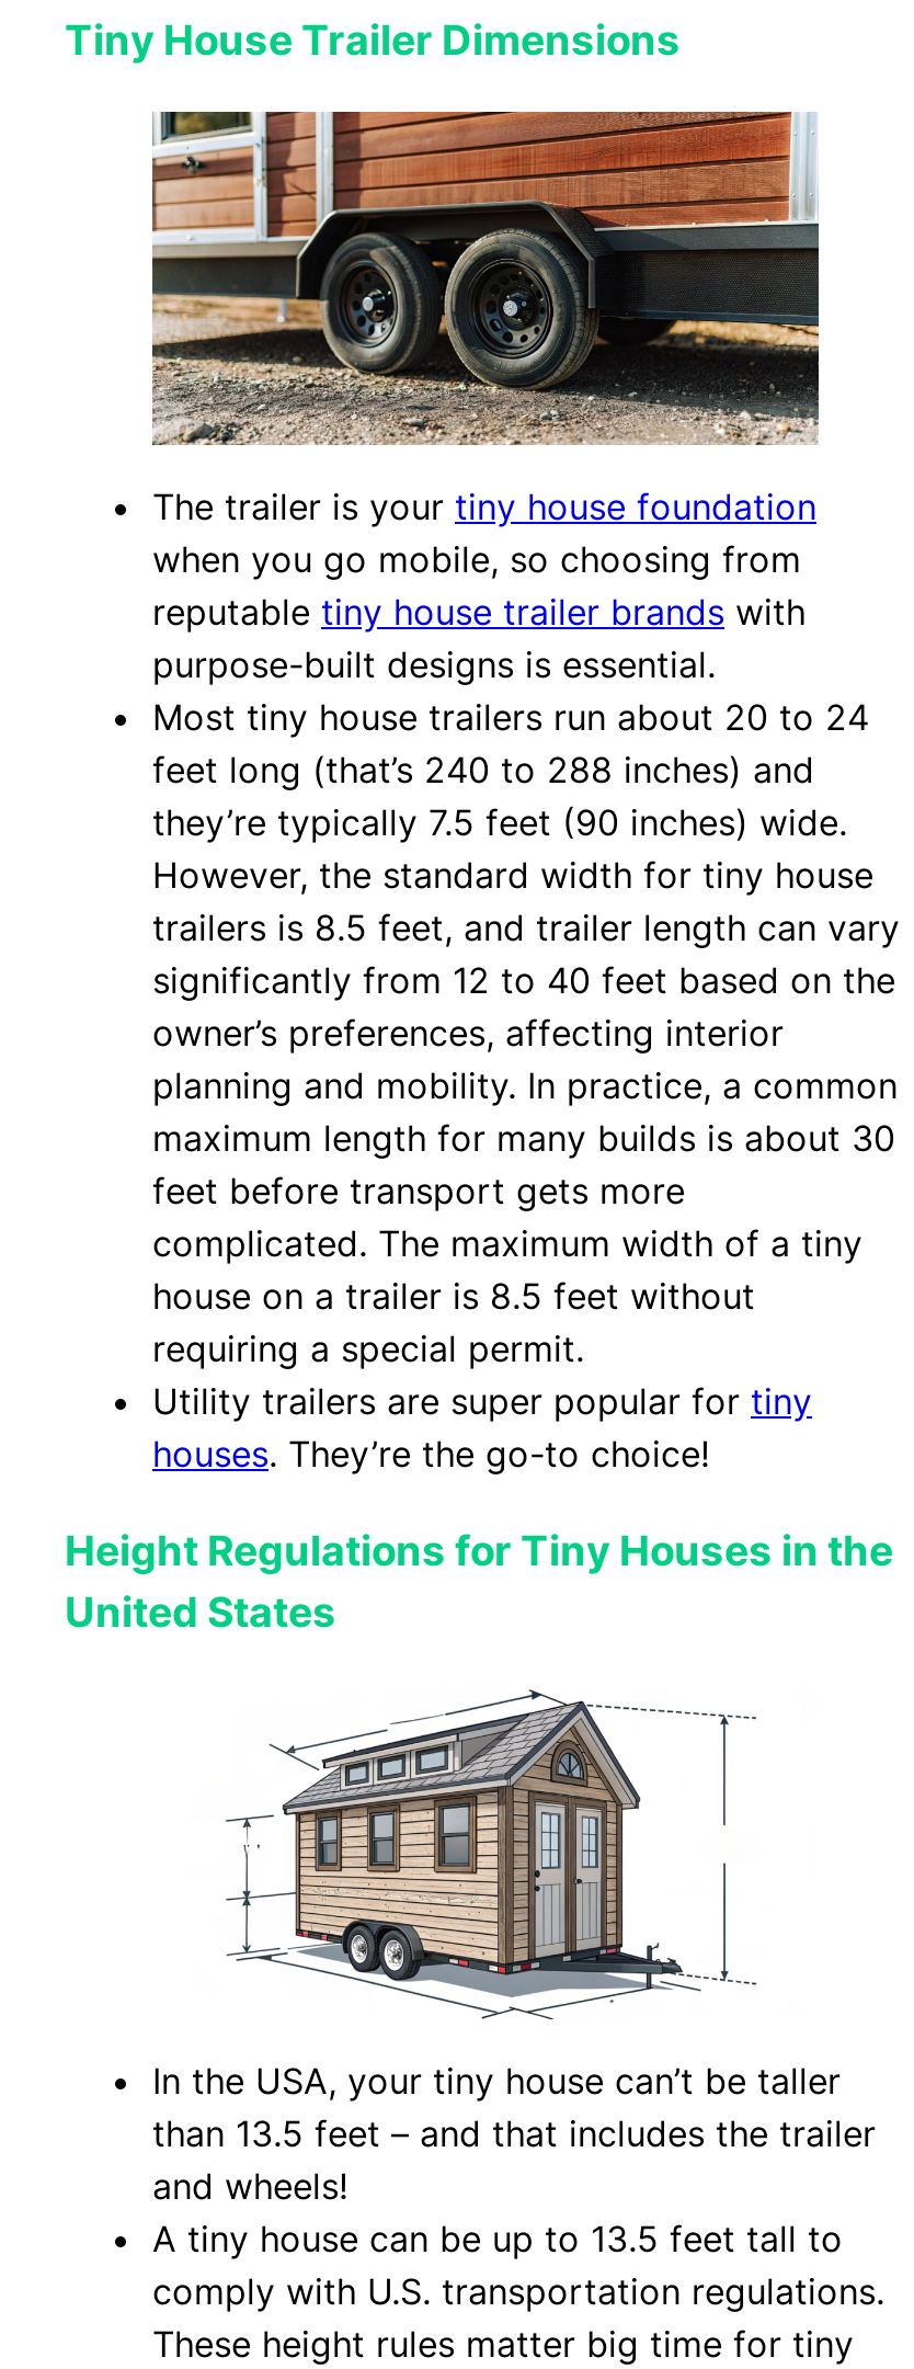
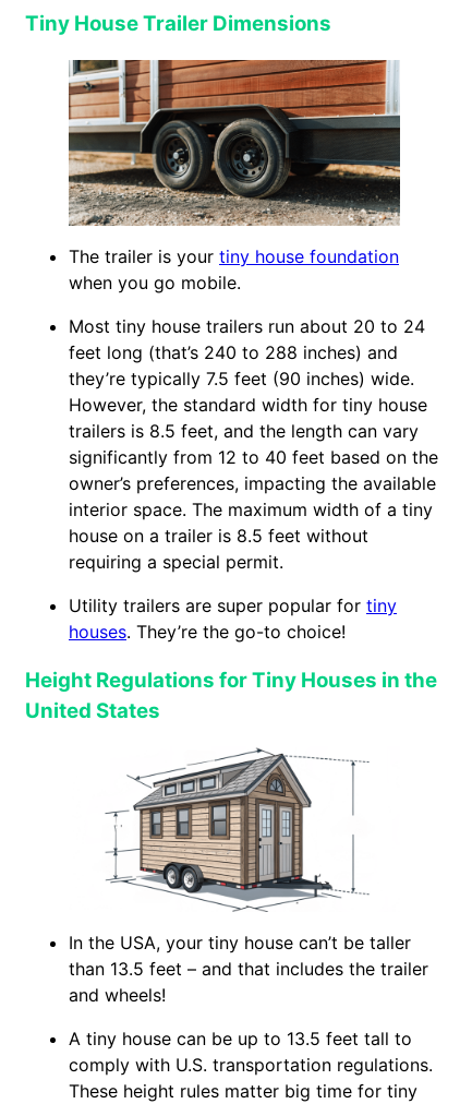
[152,538,806,687] when you go mobile, so choosing from | reputable tiny house trailer brands with | purpose-built designs is essential. -> [69,271,241,293] when you go mobile.
[152,906,900,950] trailers is 8.5 feet, and trailer length can vary -> [69,420,419,442] trailers is 8.5 feet, and the length can vary
[152,1011,898,1266] owner’s preferences, affecting interior | planning and mobility. In practice, a common | maximum length for many builds is about 30 | feet before transport gets more | complicated. The maximum width of a tiny -> [69,472,436,520] owner’s preferences, impacting the available | interior space. The maximum width of a tiny
moved [152,1275,755,1371] -> [69,525,368,573]: house on a trailer is 8.5 feet without | requiring a special permit.
moved [65,1380,893,2207] -> [25,594,437,1006]: [image] | Utility trailers are super popular for tiny | houses. They’re the go-to choice! | Height Regulations for Tiny Houses in the | United States | In the USA, your tiny house can’t be taller | than 13.5 feet – and that includes the trailer | and wheels!

